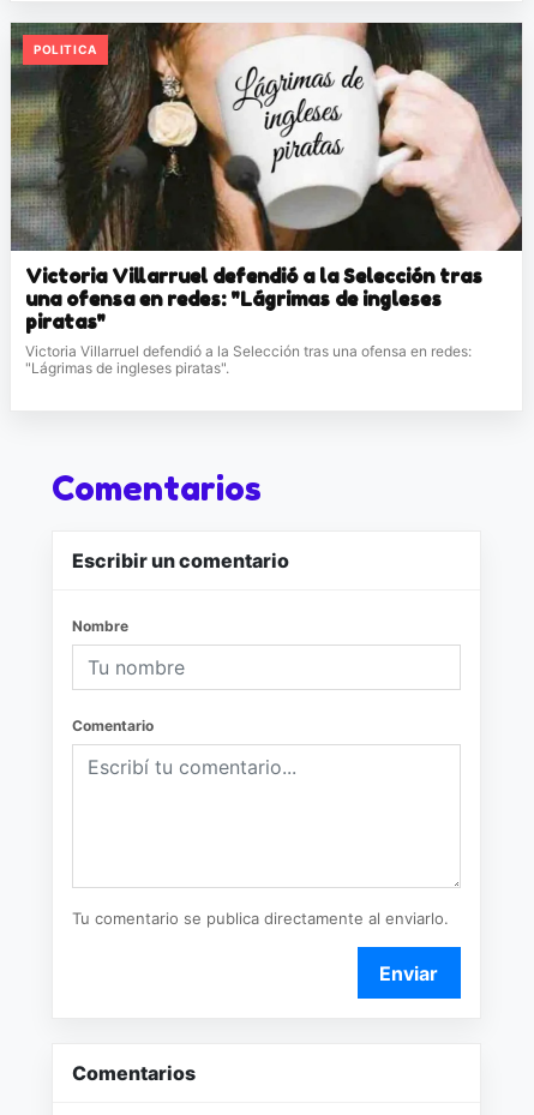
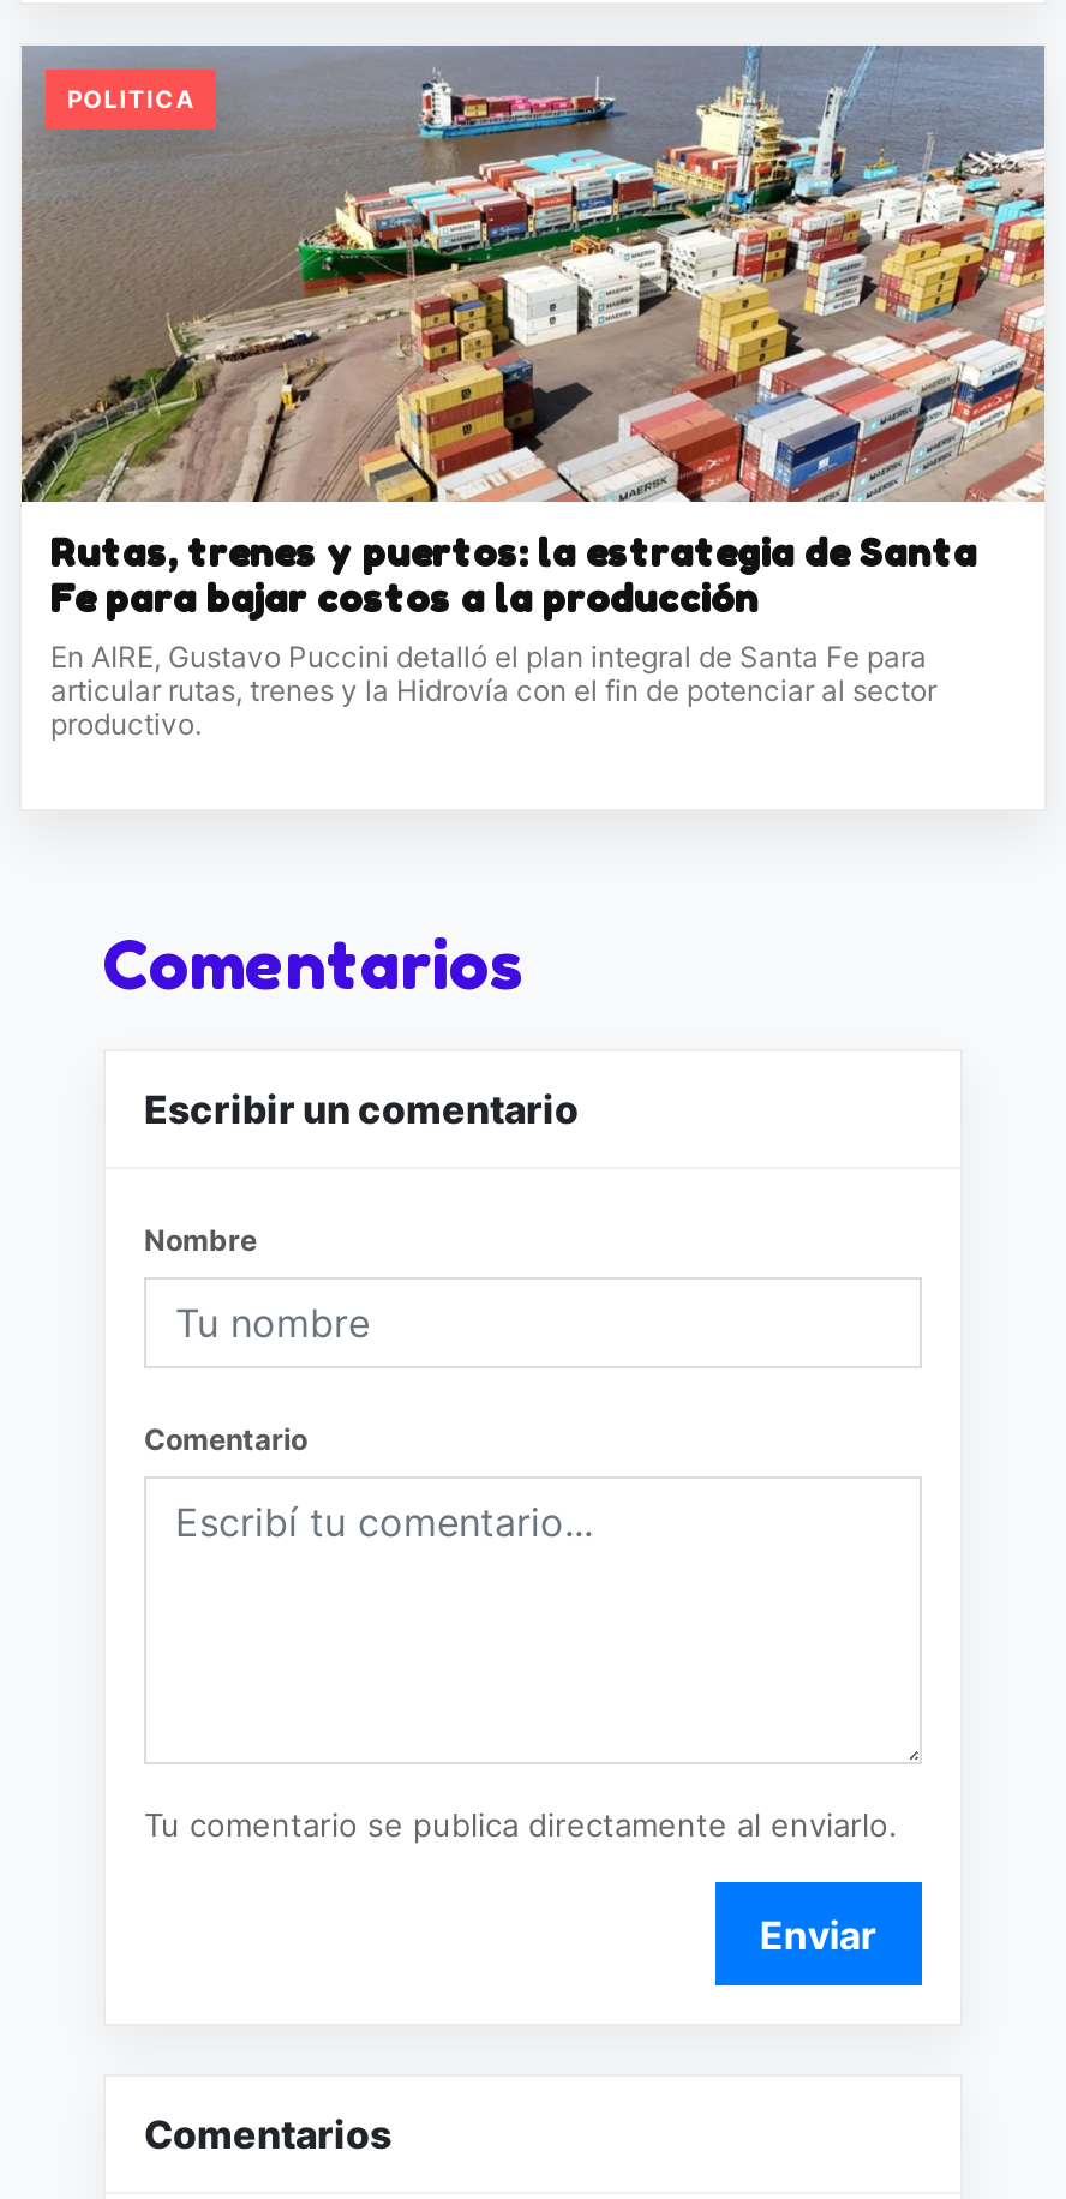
[11,22,523,377] [image] | Victoria Villarruel defendió a la Selección tras | una ofensa en redes: "Lágrimas de ingleses | piratas" | Victoria Villarruel defendió a la Selección tras una ofensa en redes: | "Lágrimas de ingleses piratas". -> [22,43,1047,741] [image] | Rutas, trenes y puertos: la estrategia de Santa | Fe para bajar costos a la producción | En AIRE, Gustavo Puccini detalló el plan integral de Santa Fe para | articular rutas, trenes y la Hidrovía con el fin de potenciar al sector | productivo.

